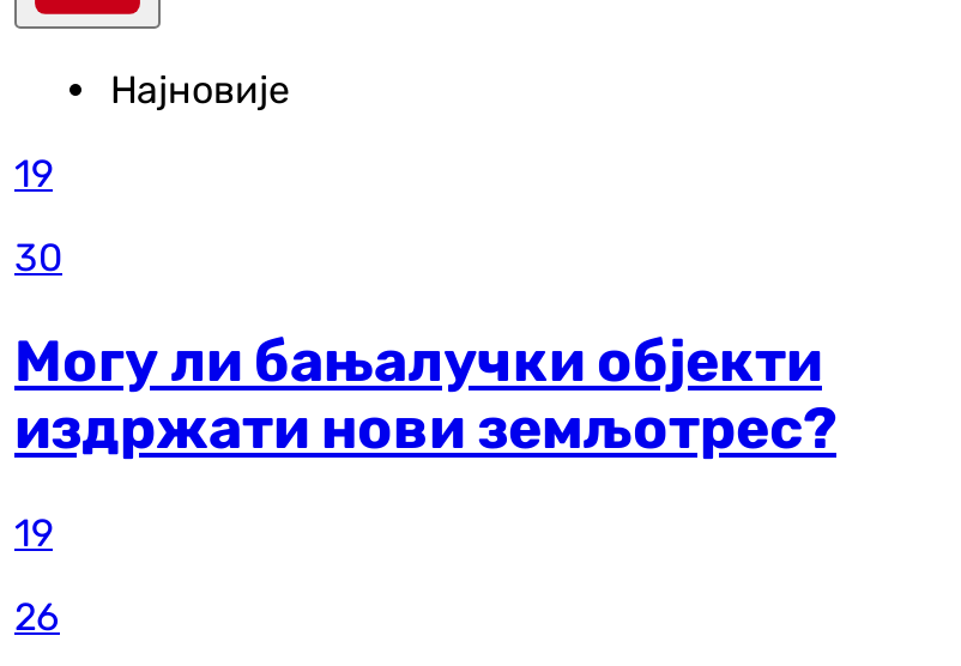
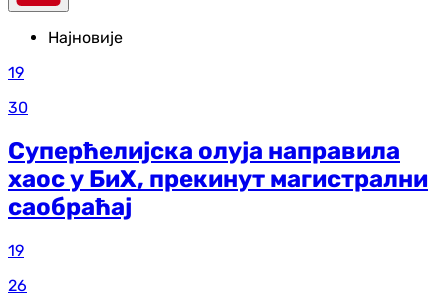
[14,327,836,461] Могу ли бањалучки објекти | издржати нови земљотрес? -> [8,137,428,221] Суперћелијска олуја направила | хаос у БиХ, прекинут магистрални | саобраћај

